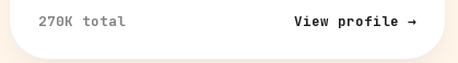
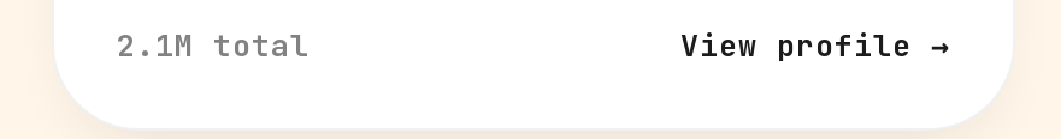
[38,12,126,30] 270K total -> [117,25,310,66] 2.1M total

